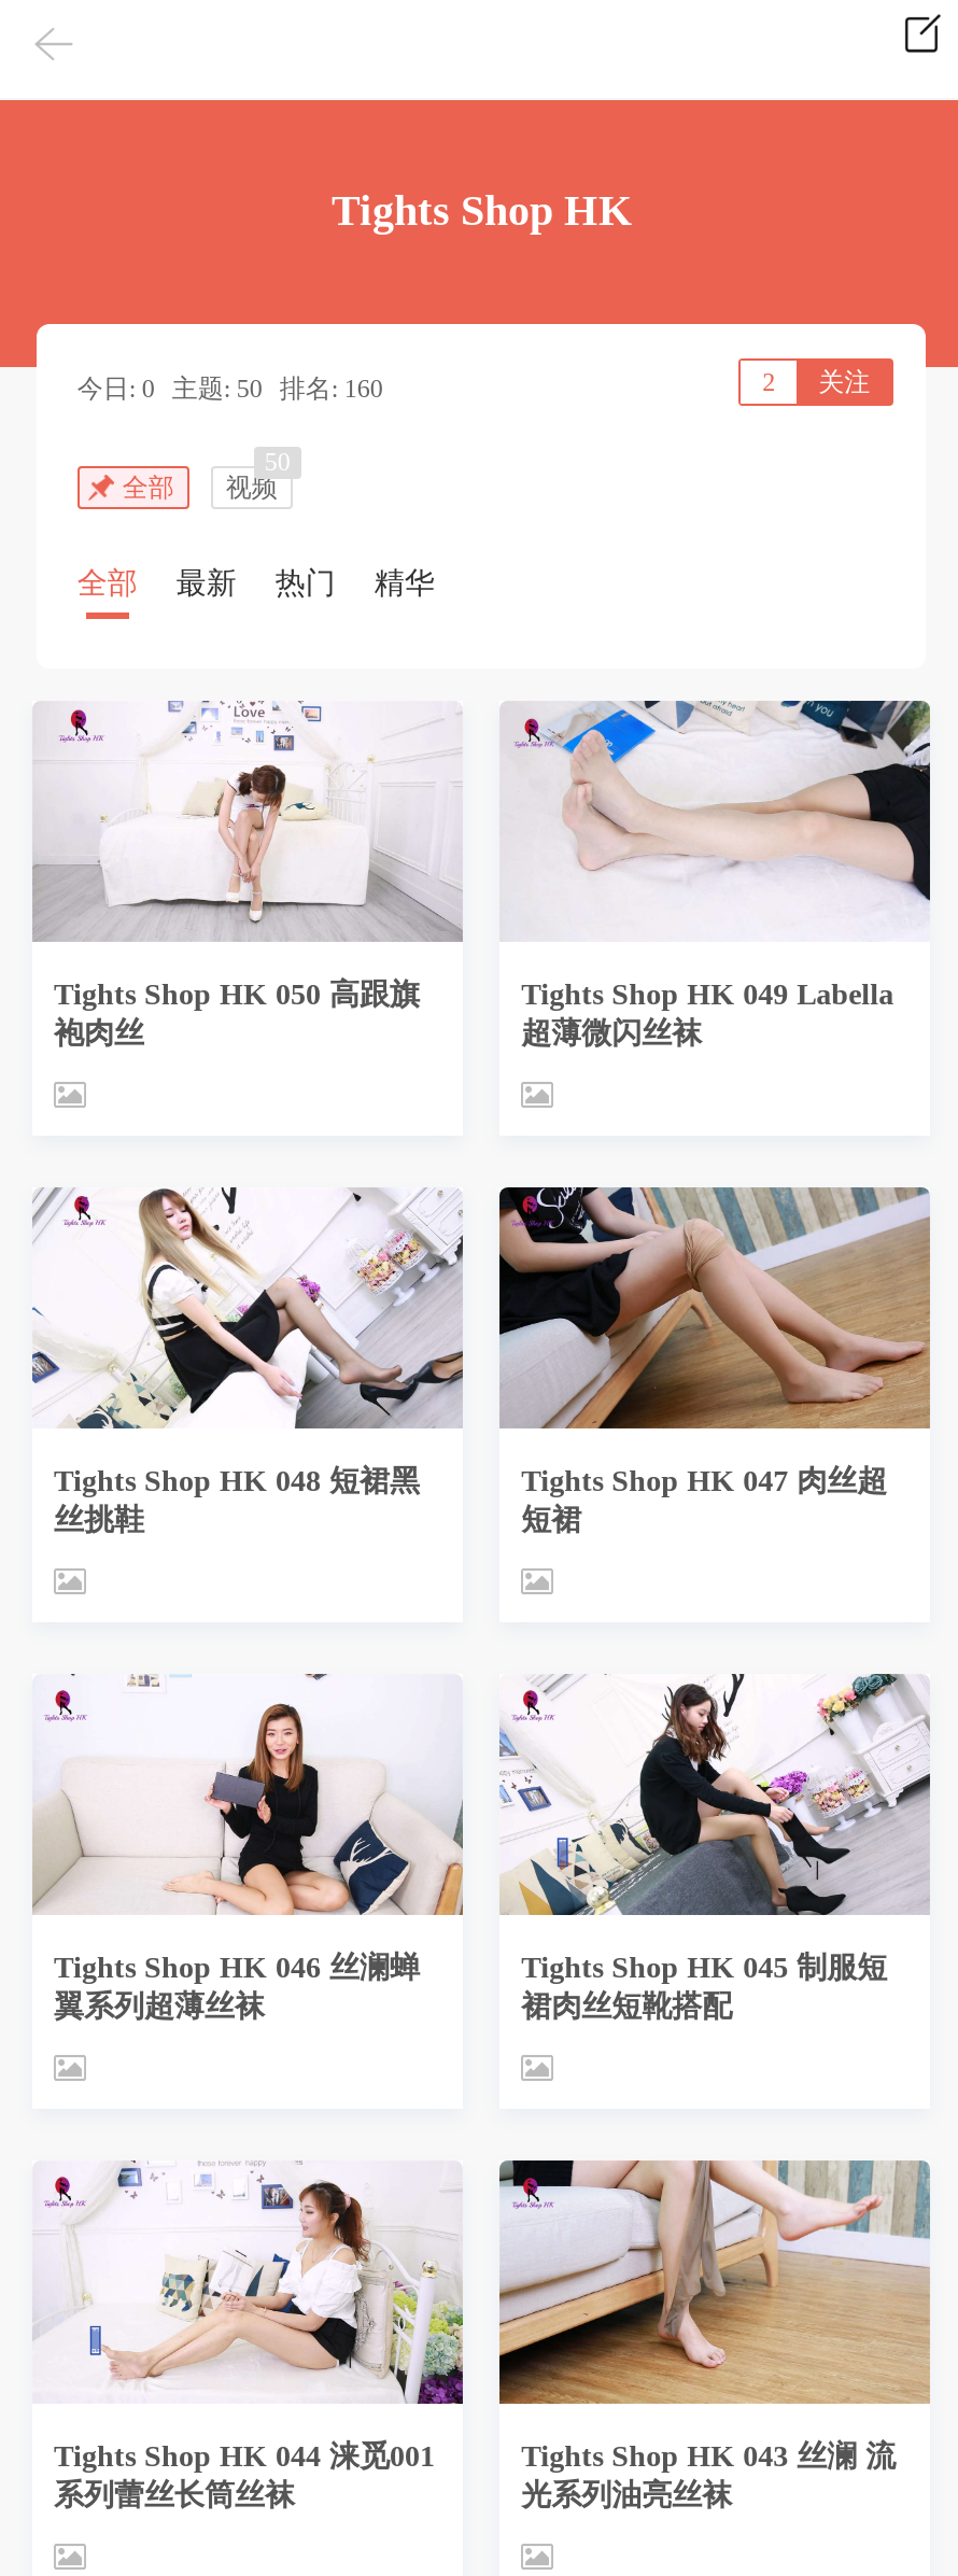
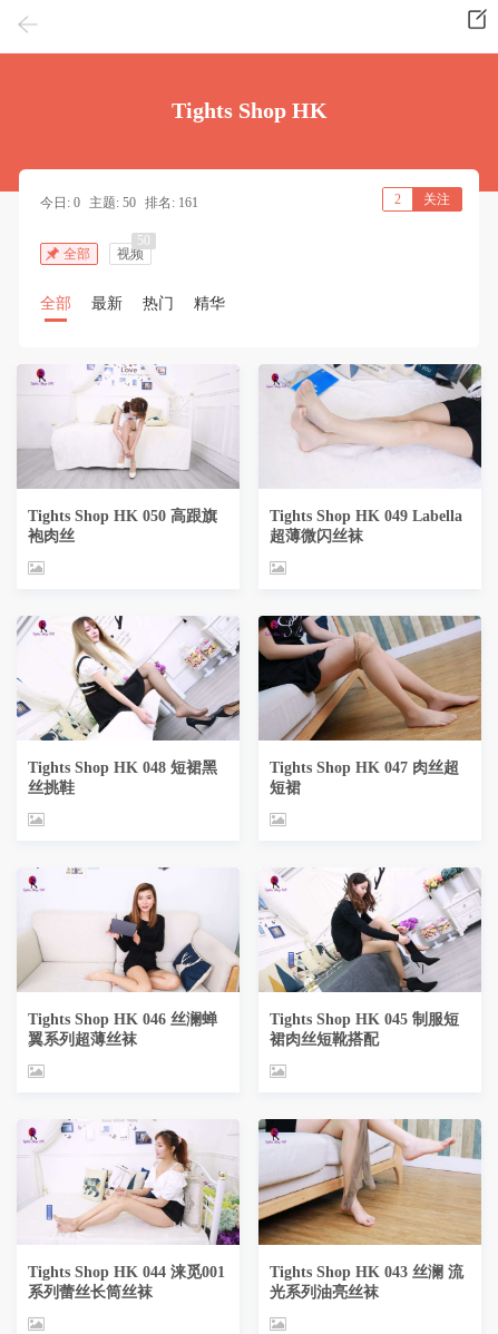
[77,373,383,403] 今日: 0 主题: 50 排名: 160 -> [40,195,198,210] 今日: 0 主题: 50 排名: 161

